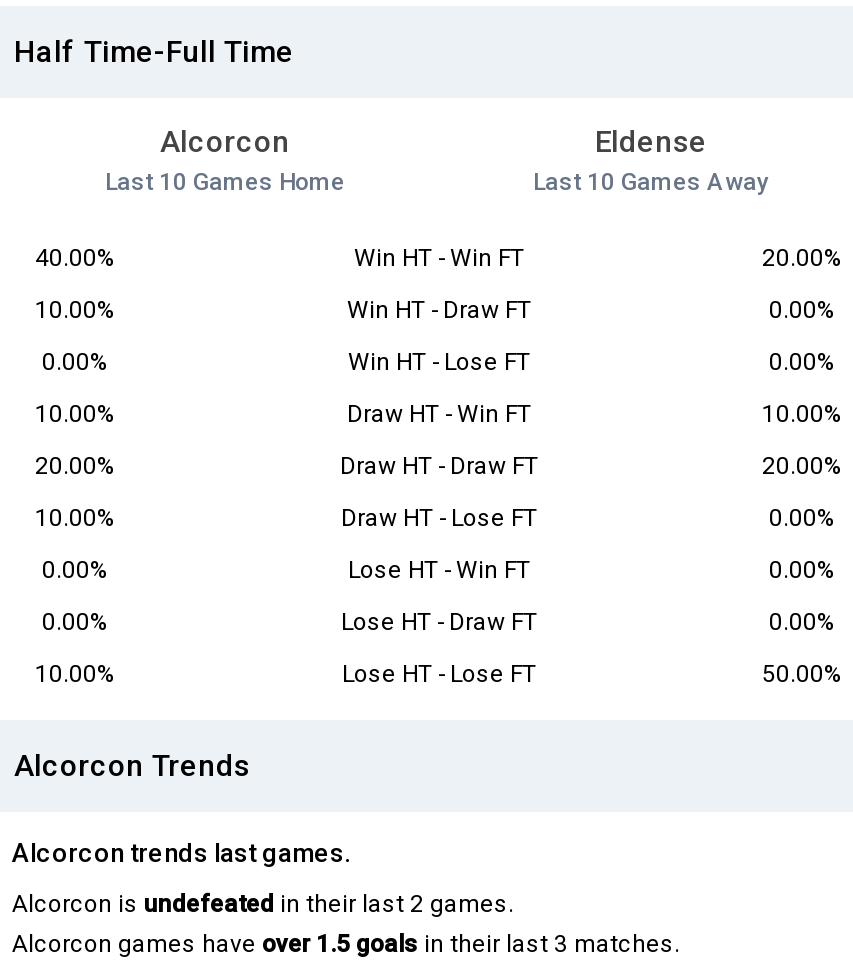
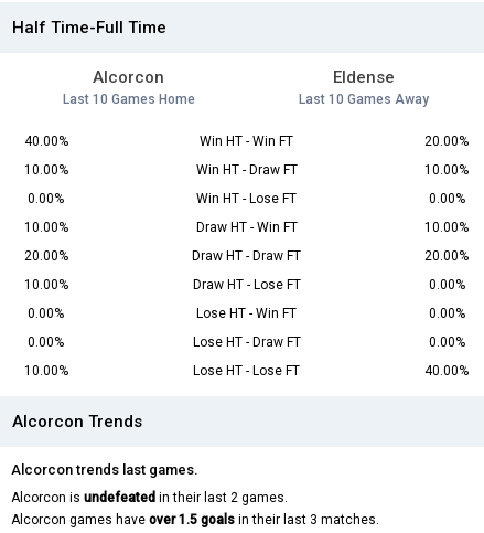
[769,296,835,324] 0.00% -> [424,162,469,178] 10.00%
[762,660,842,688] 50.00% -> [424,363,469,379] 40.00%

